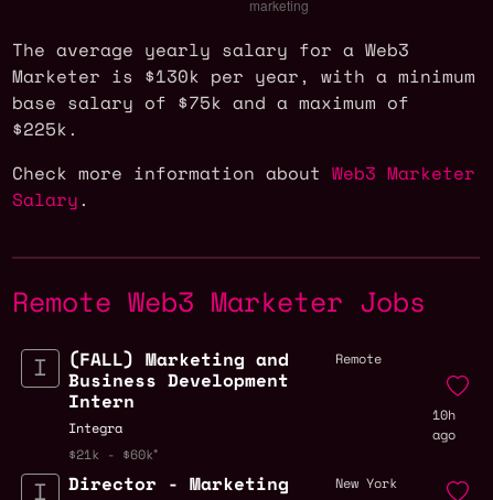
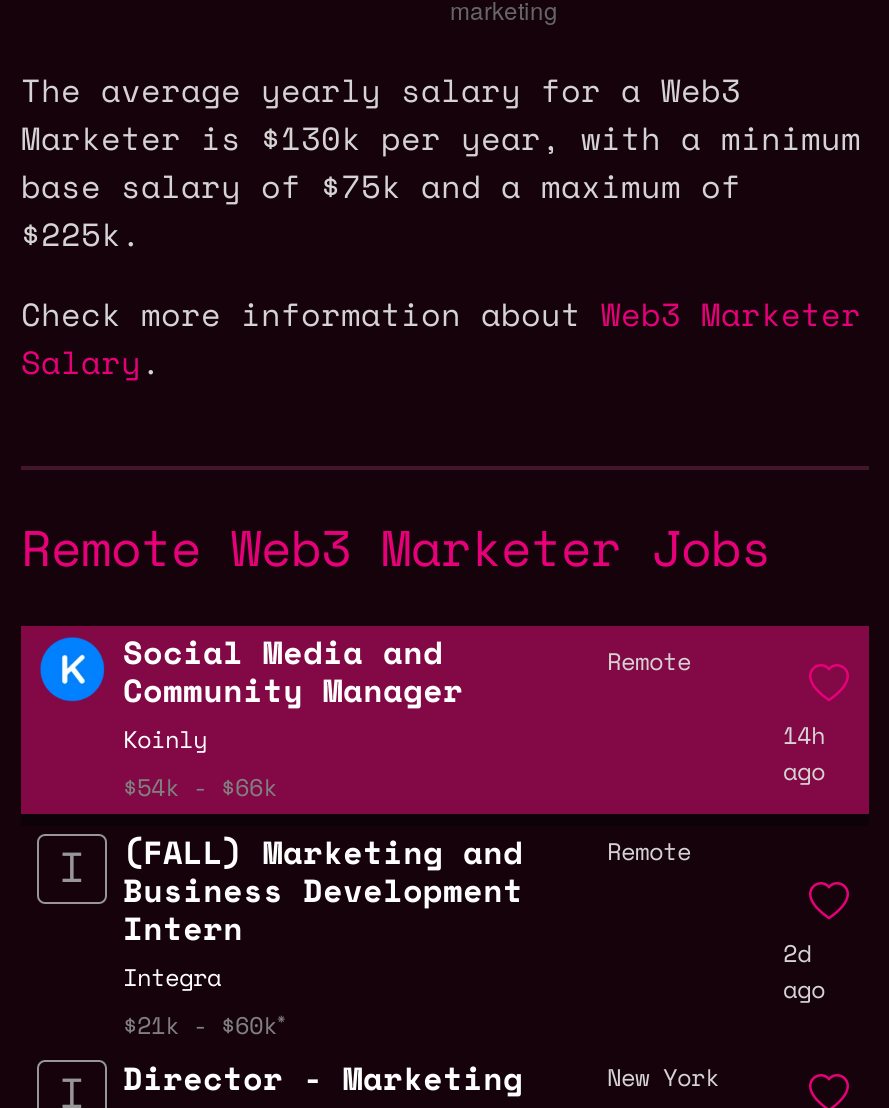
none -> [19,624,463,816] [image] | Social Media and | Community Manager | Koinly | $54k - $66k
none -> [237,624,871,816] [image] | Remote | 14h | ago
[432,406,456,424] 10h -> [783,936,811,970] 2d

